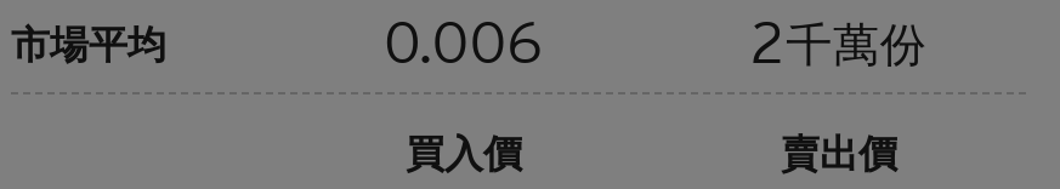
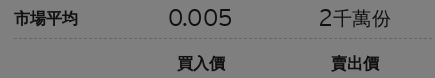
[384,10,544,75] 0.006 -> [167,4,233,31] 0.005

